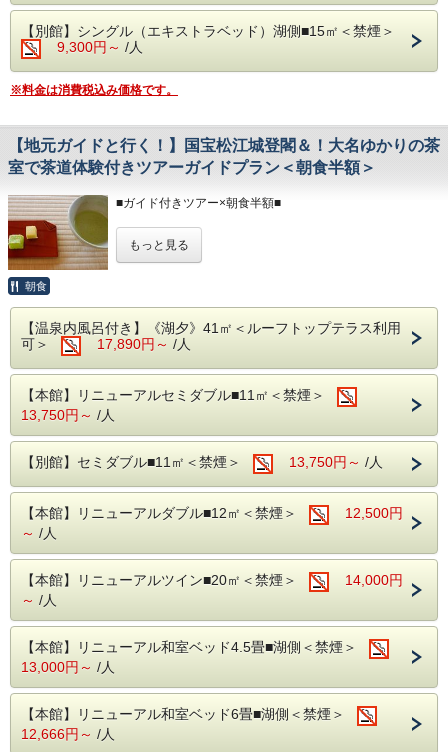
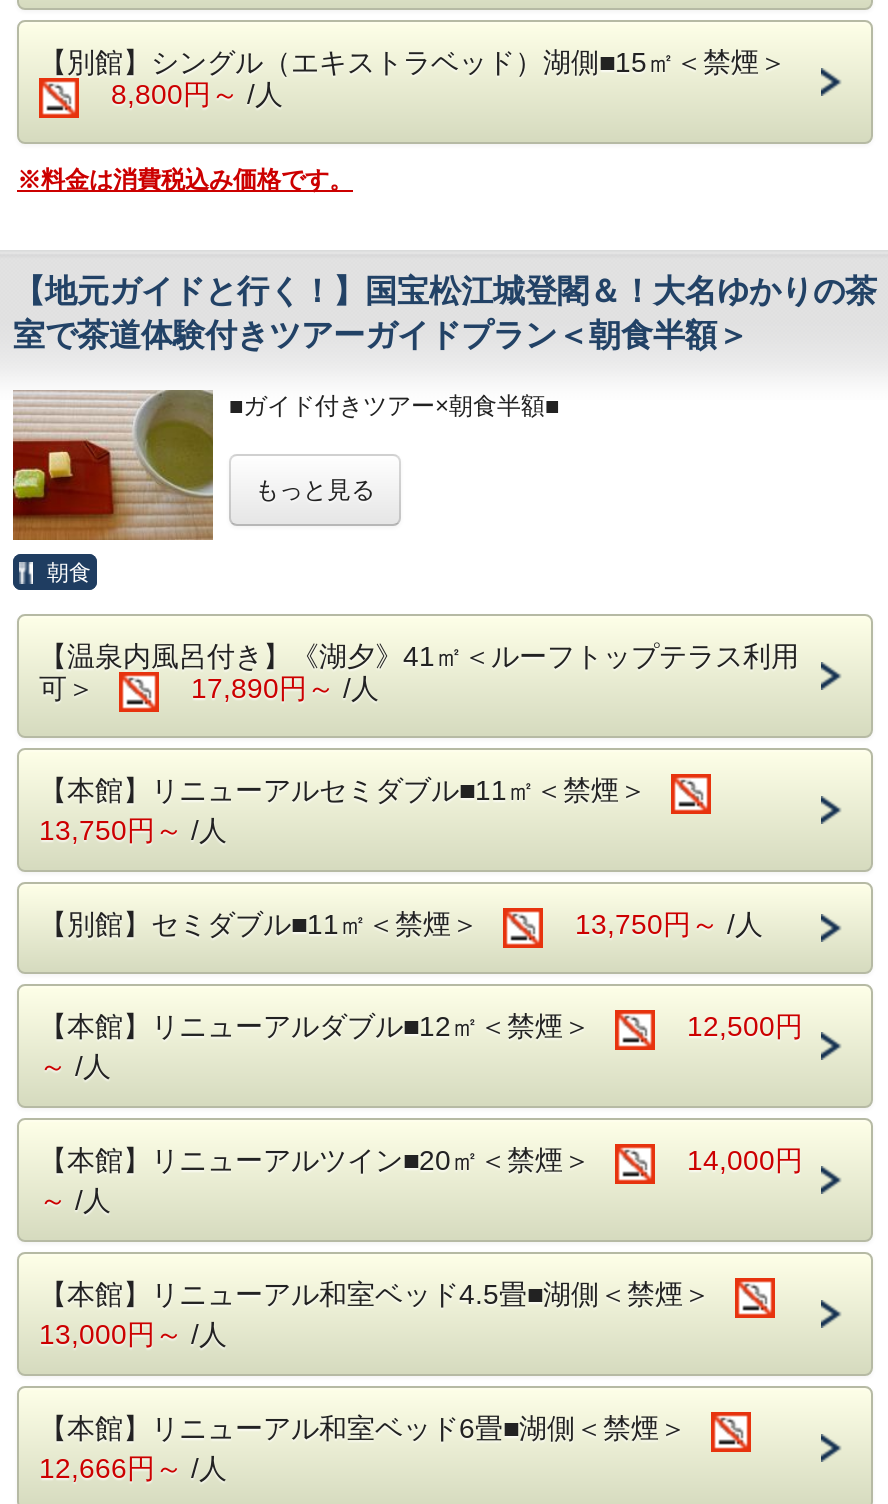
[57,39,143,55] 9,300円～/人 -> [111,78,283,110] 8,800円～/人

